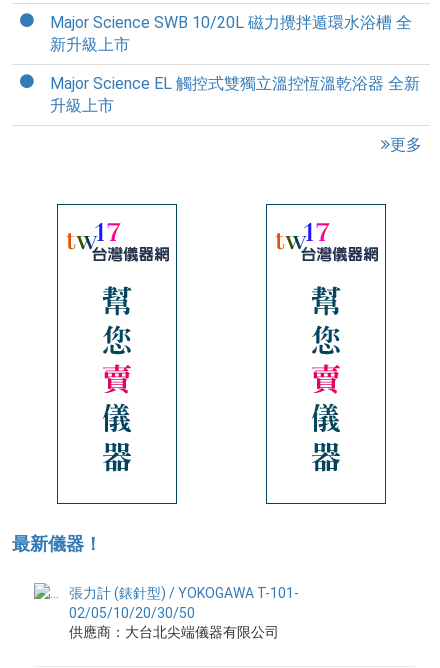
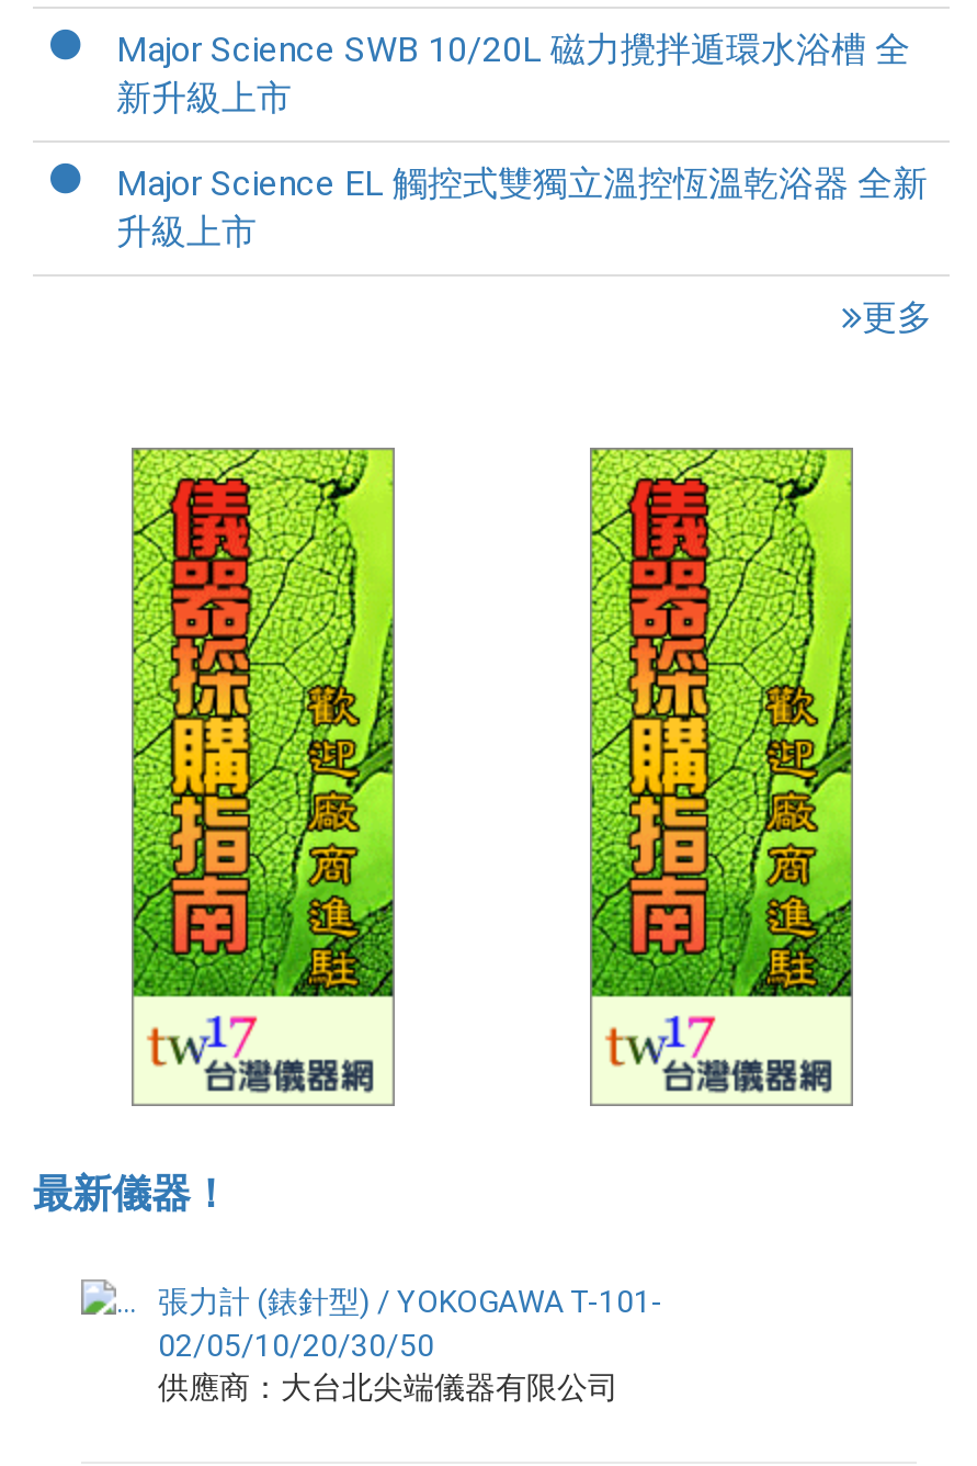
[56,203,178,505] [image] -> [132,446,397,1102] [image]
[265,203,387,505] [image] -> [590,446,855,1102] [image]

